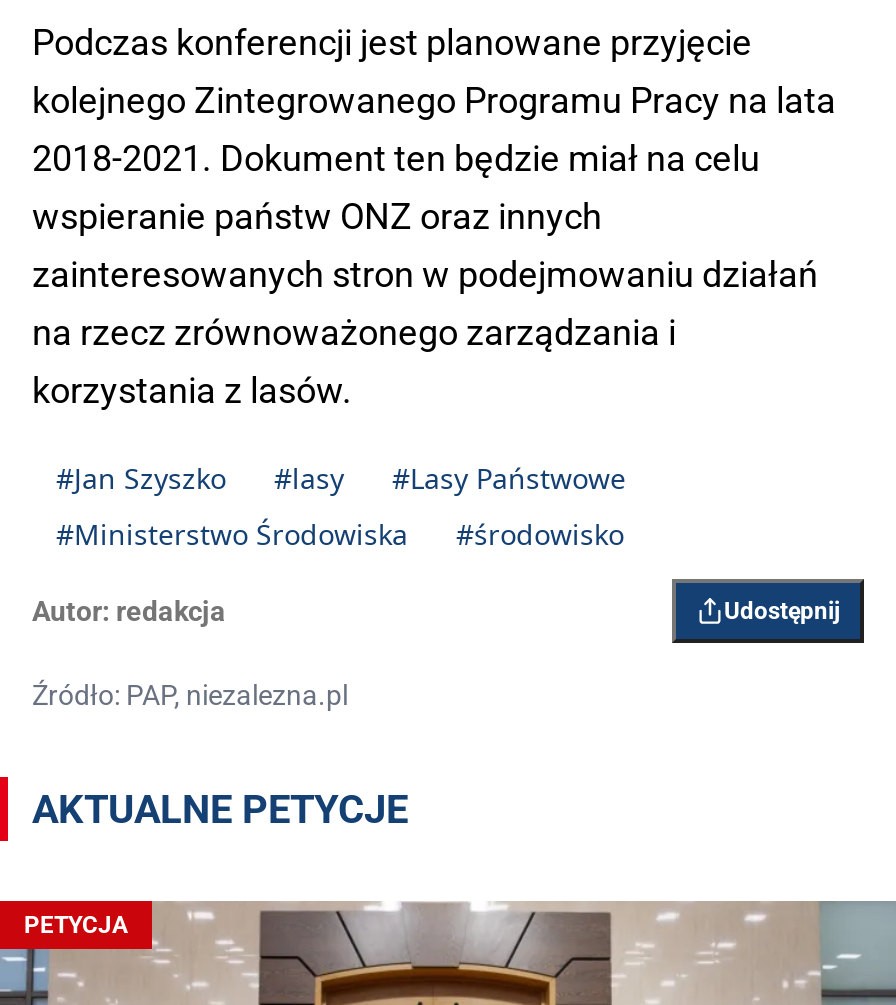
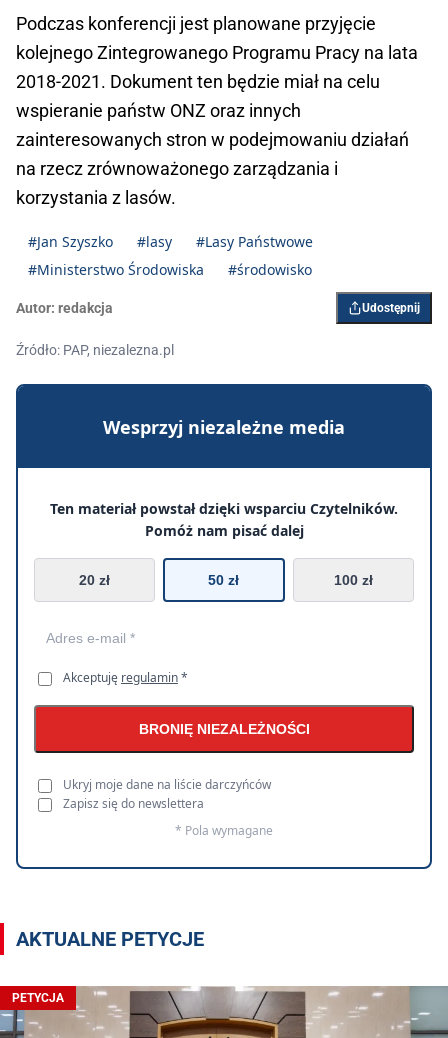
none -> [15,383,433,870] [image] | Wesprzyj niezależne media | Ten materiał powstał dzięki wsparciu Czytelników. | Pomóż nam pisać dalej | 20 zł | 50 zł | 100 zł
none -> [63,669,309,839] Akceptuję regulamin * | BRONIĘ NIEZALEŻNOŚCI | Ukryj moje dane na liście darczyńców | Zapisz się do newslettera | * Pola wymagane

